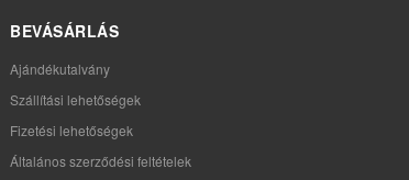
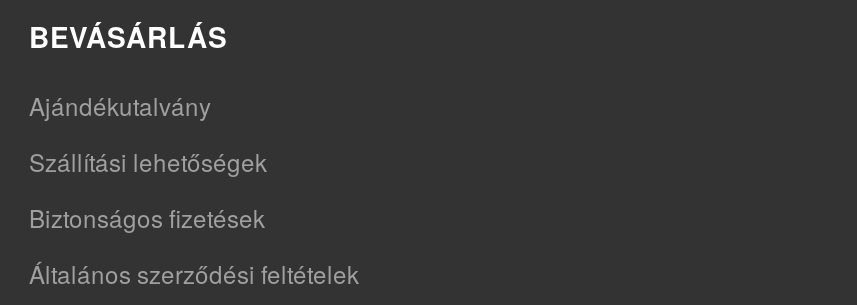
[10,121,133,140] Fizetési lehetőségek -> [29,201,265,235] Biztonságos fizetések

